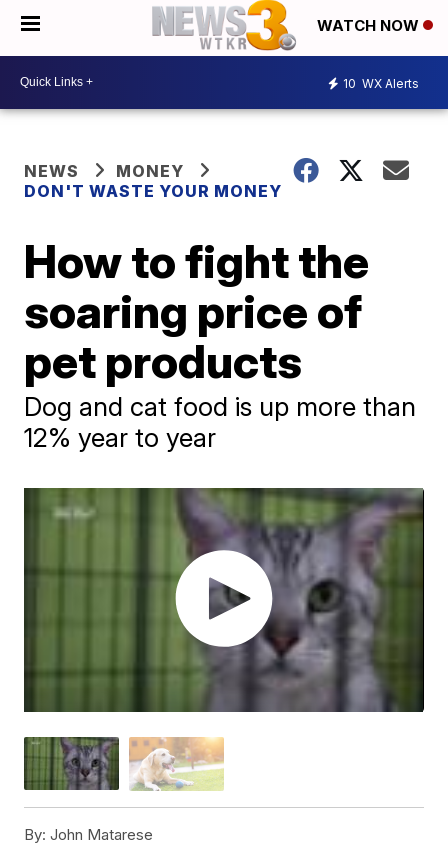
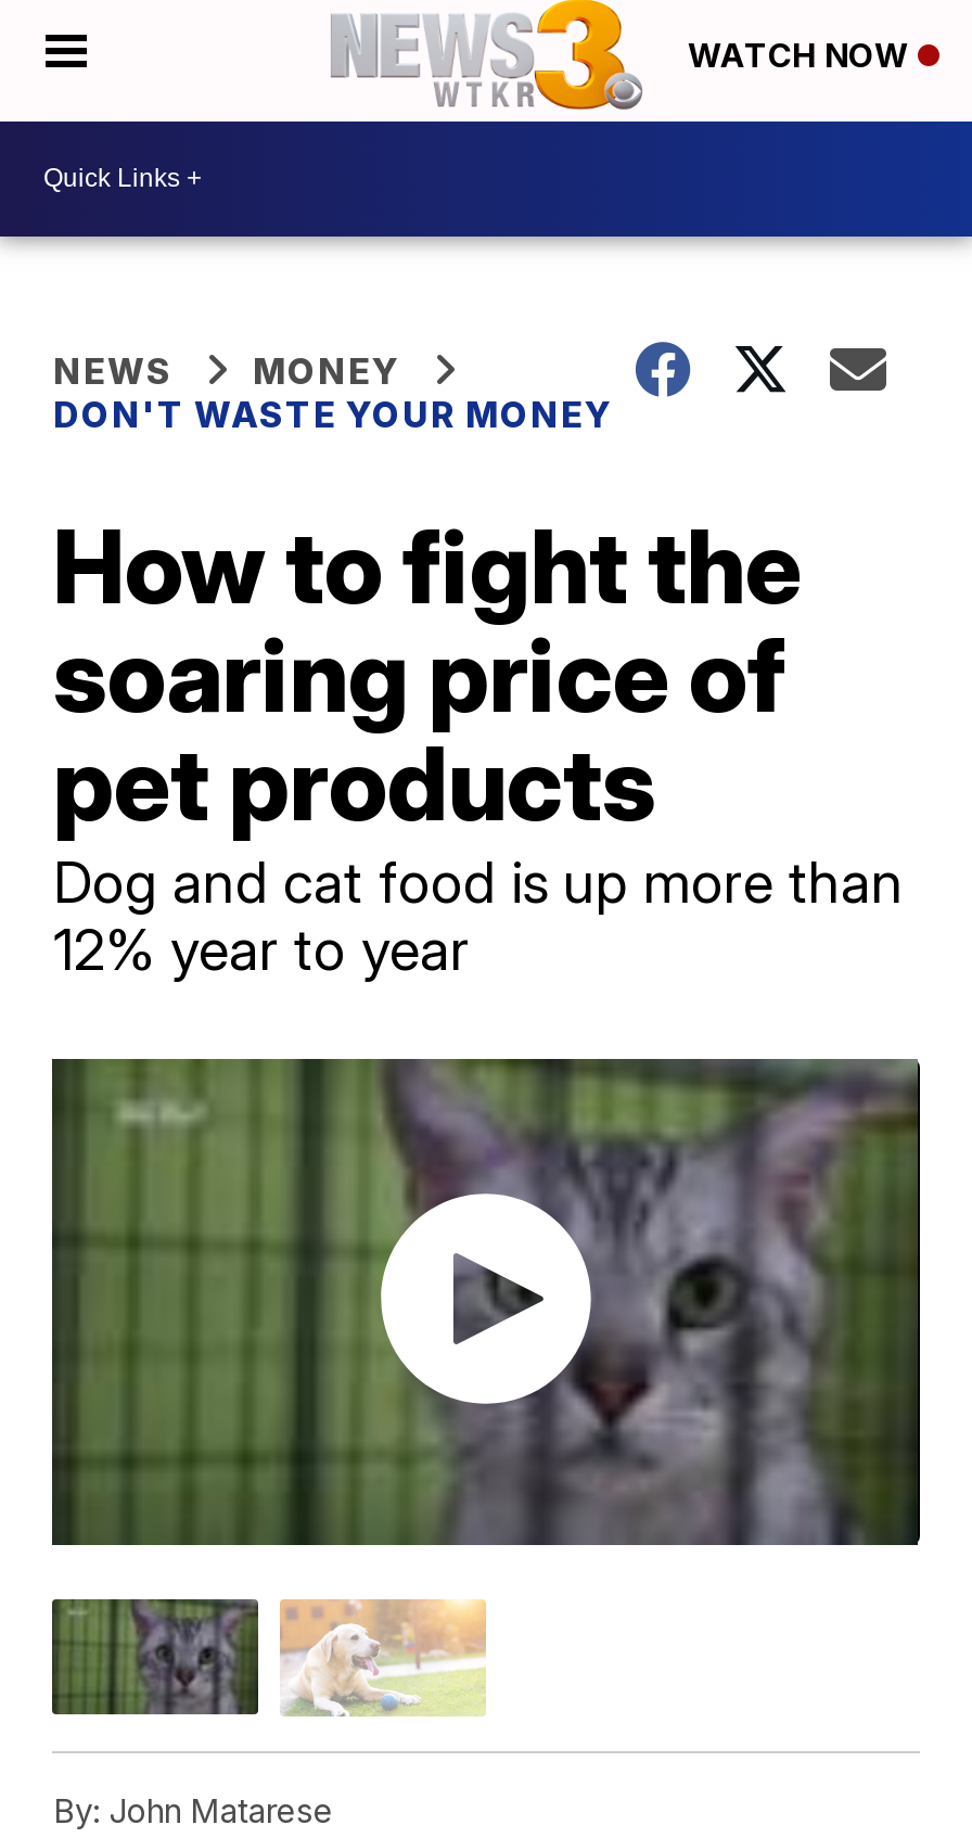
[343,76,419,91] 10 WX Alerts -> none

